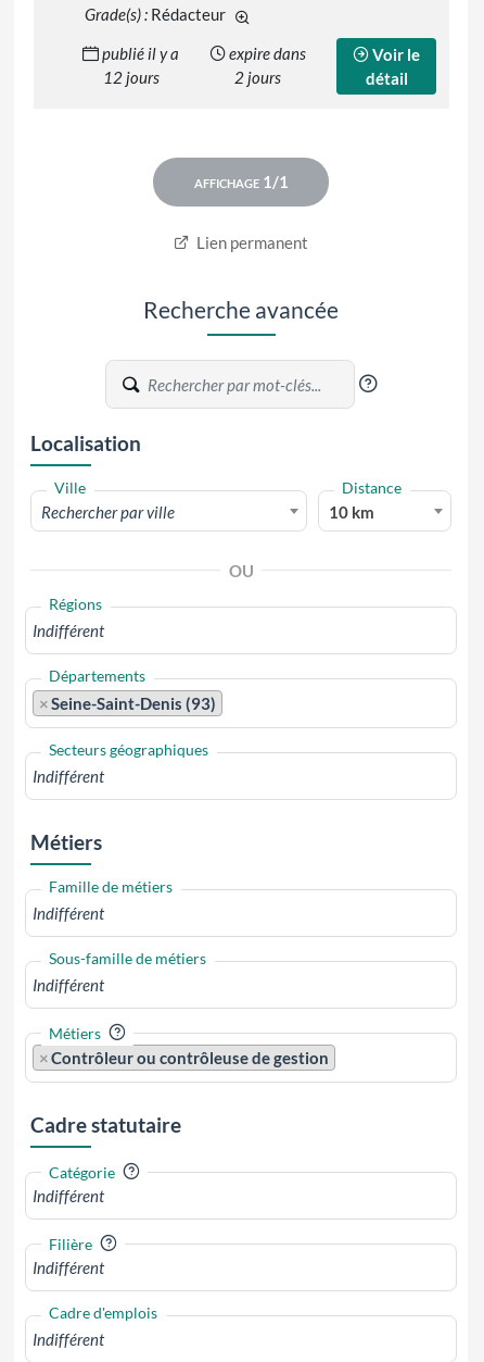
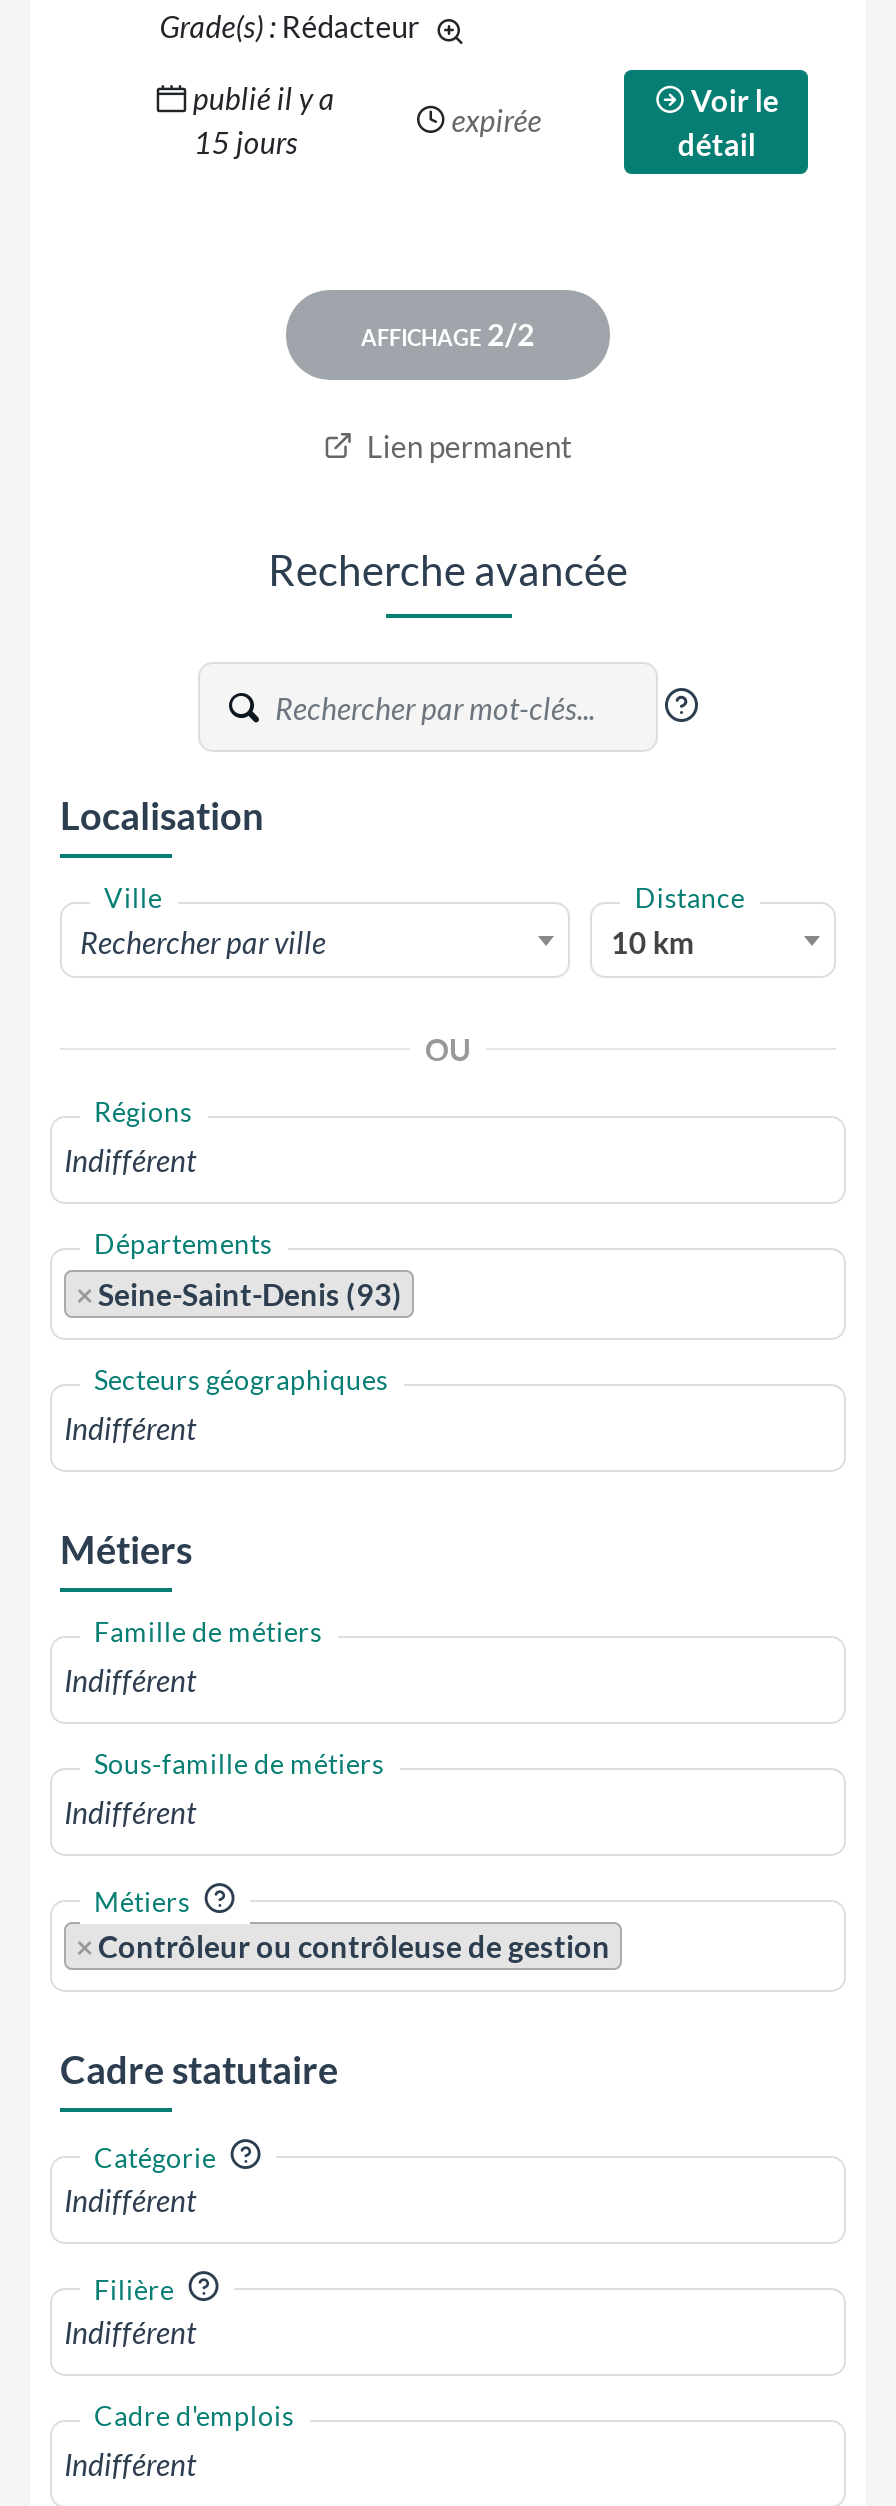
[229,43,306,87] expire dans | 2 jours -> [451,102,541,138] expirée
[103,67,159,87] 12 jours -> [194,124,298,160] 15 jours

